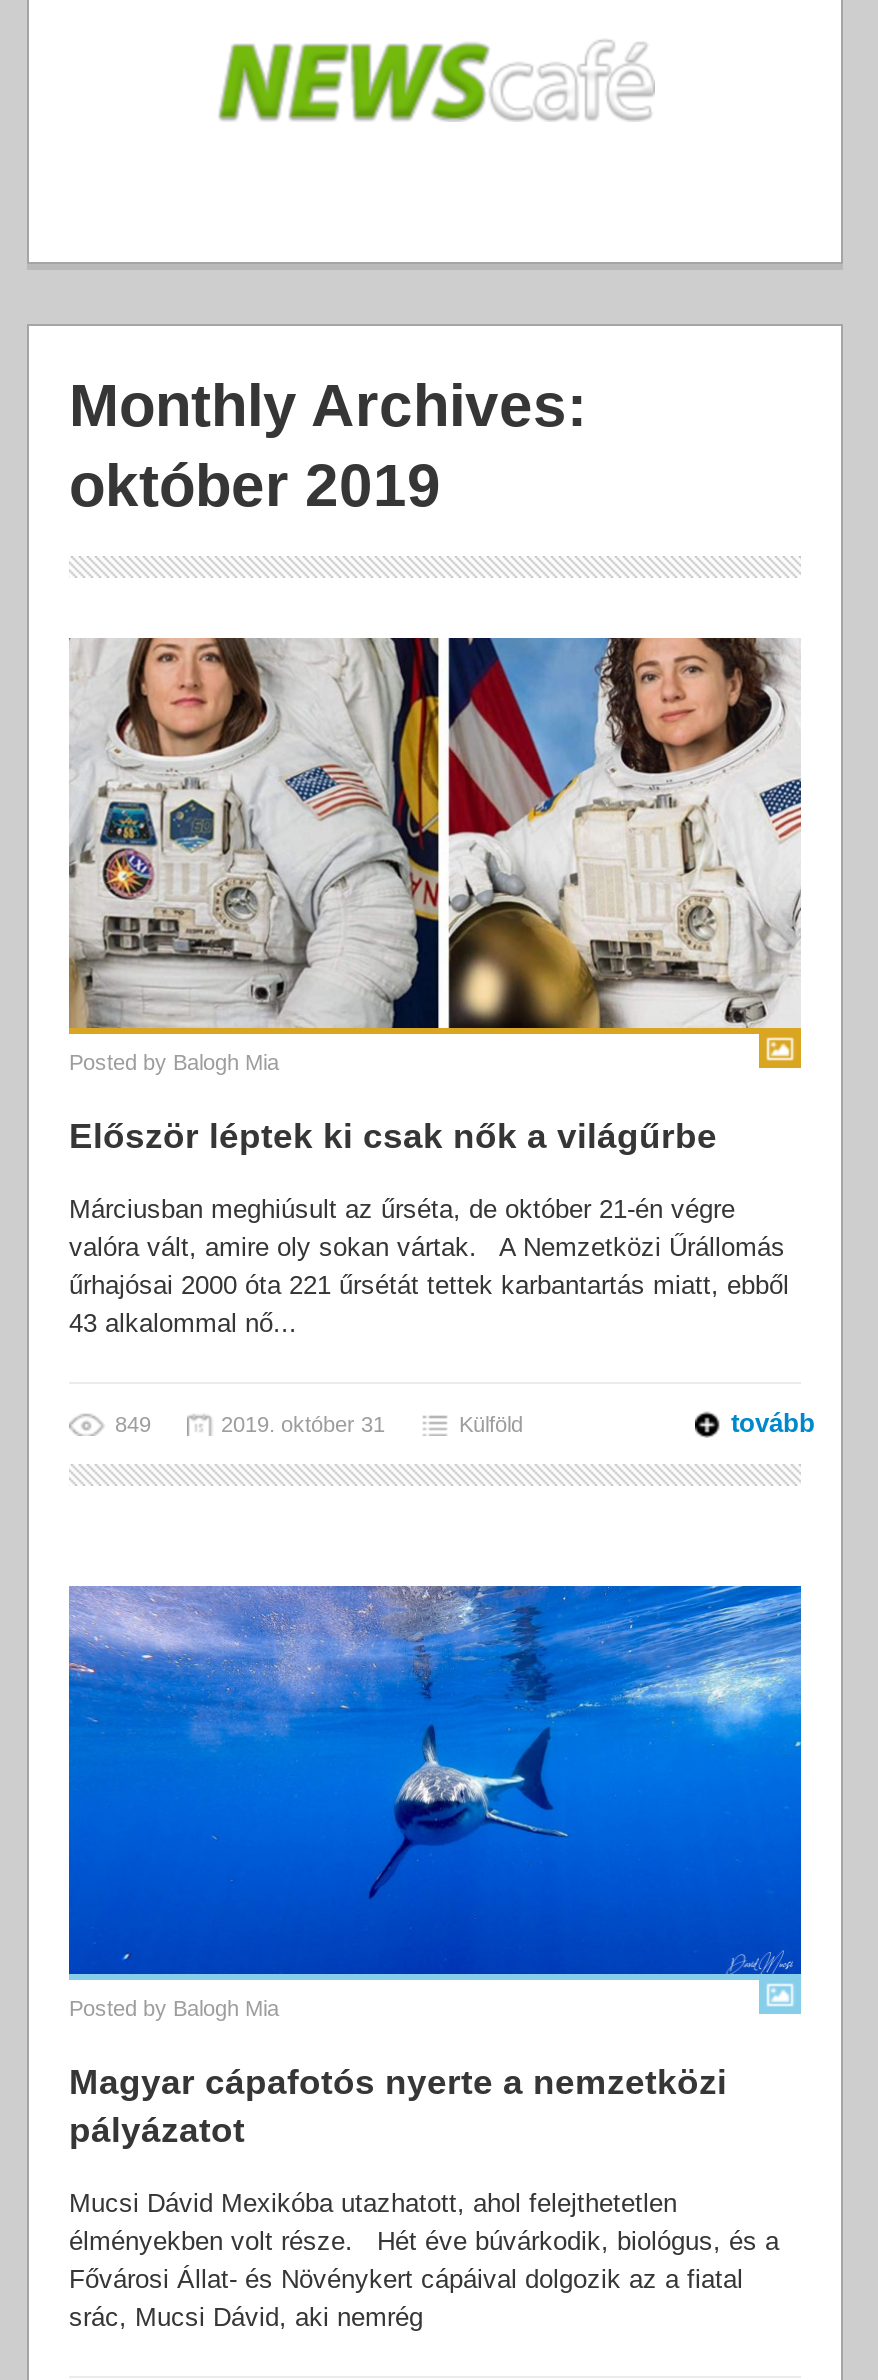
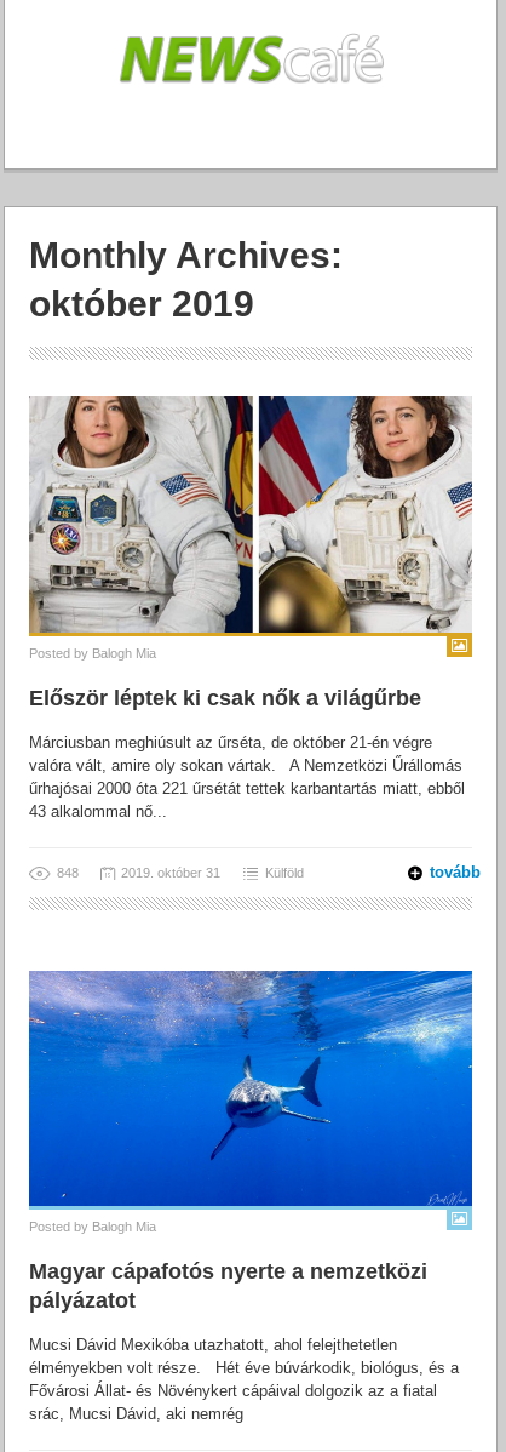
[115,1411,157,1435] 849 -> [57,865,82,879] 848

